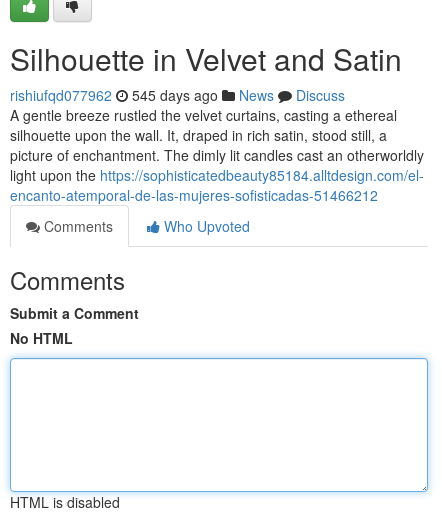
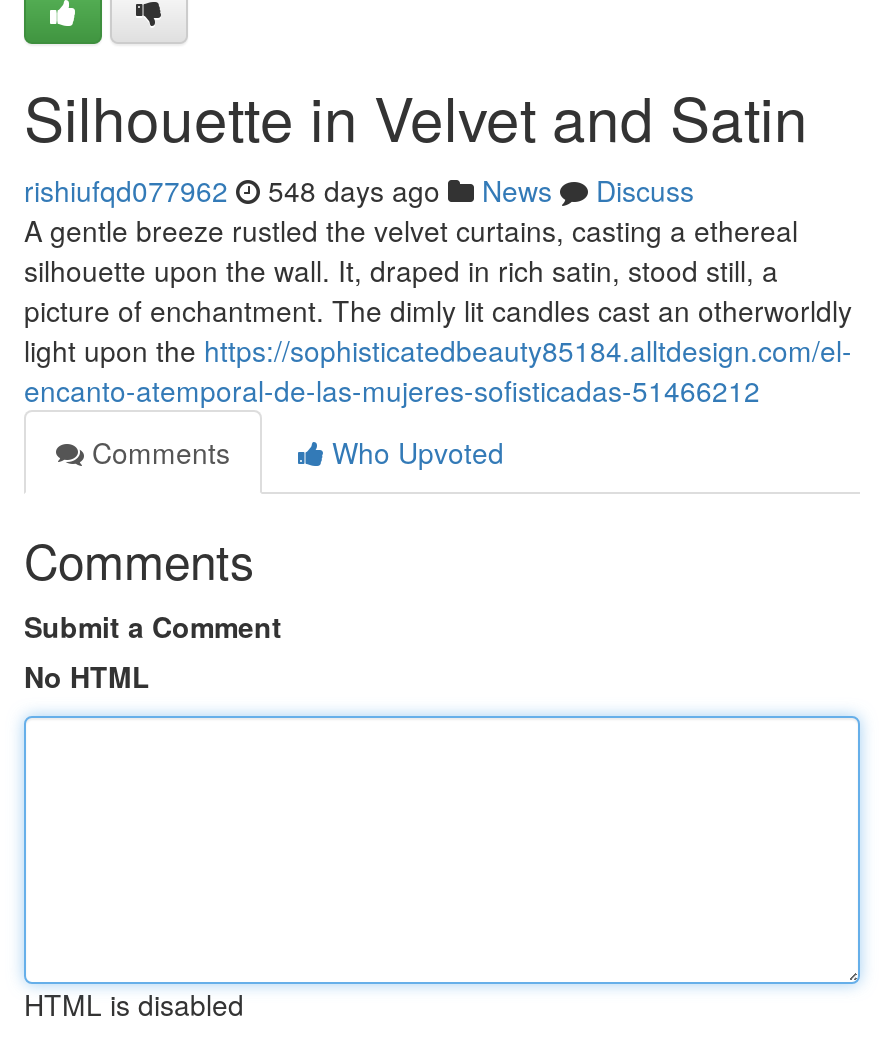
[10,85,345,105] rishiufqd077962 545 days ago News Discuss -> [24,170,694,210] rishiufqd077962 548 days ago News Discuss

